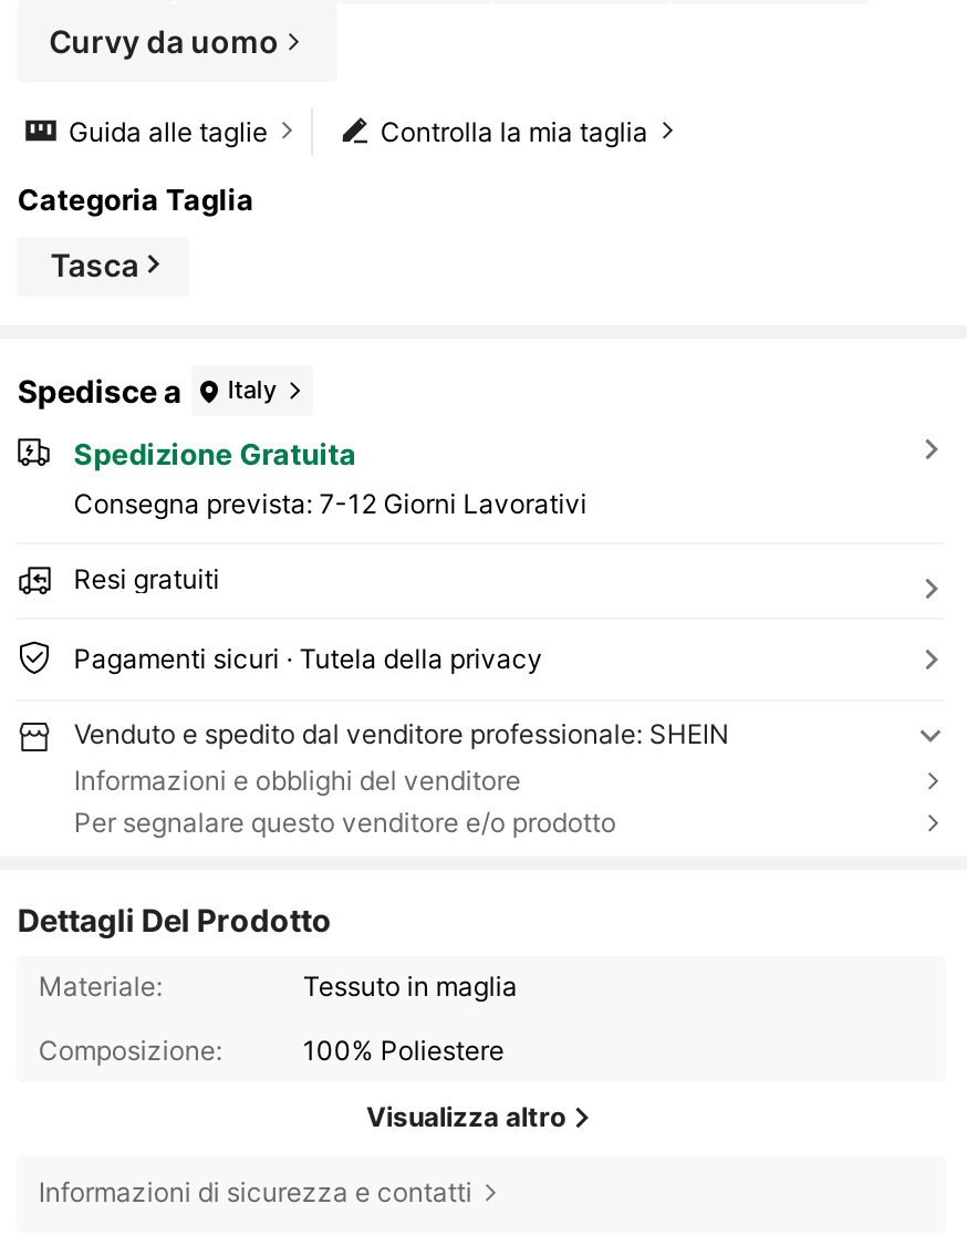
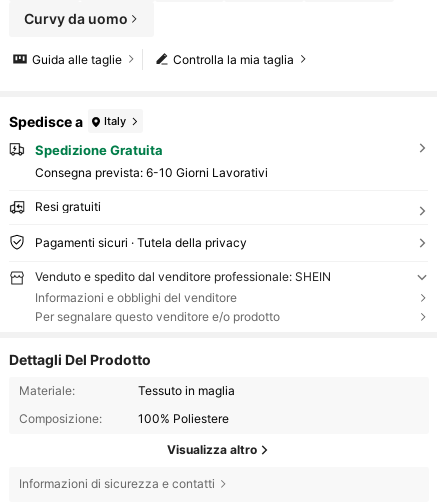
[17,181,254,284] Categoria Taglia | Tasca -> none
[73,487,587,521] Consegna prevista: 7-12 Giorni Lavorativi -> [35,165,268,180] Consegna prevista: 6-10 Giorni Lavorativi

